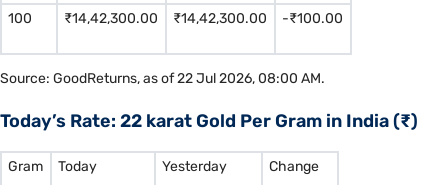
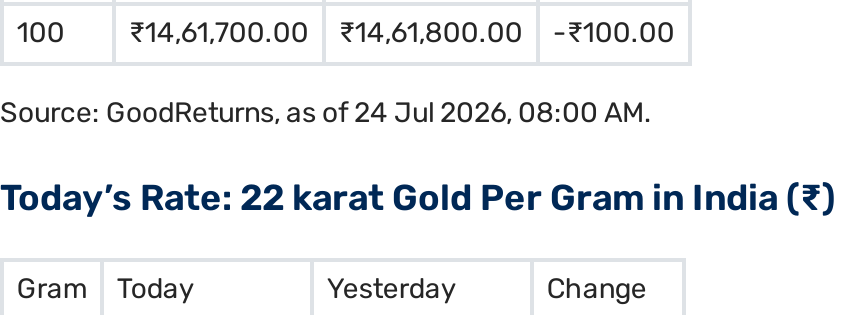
[64,10,158,27] ₹14,42,300.00 -> [129,16,309,50] ₹14,61,700.00
[173,10,267,27] ₹14,42,300.00 -> [339,16,523,50] ₹14,61,800.00
[0,70,328,87] Source: GoodReturns, as of 22 Jul 2026, 08:00 AM. -> [0,96,658,130] Source: GoodReturns, as of 24 Jul 2026, 08:00 AM.

